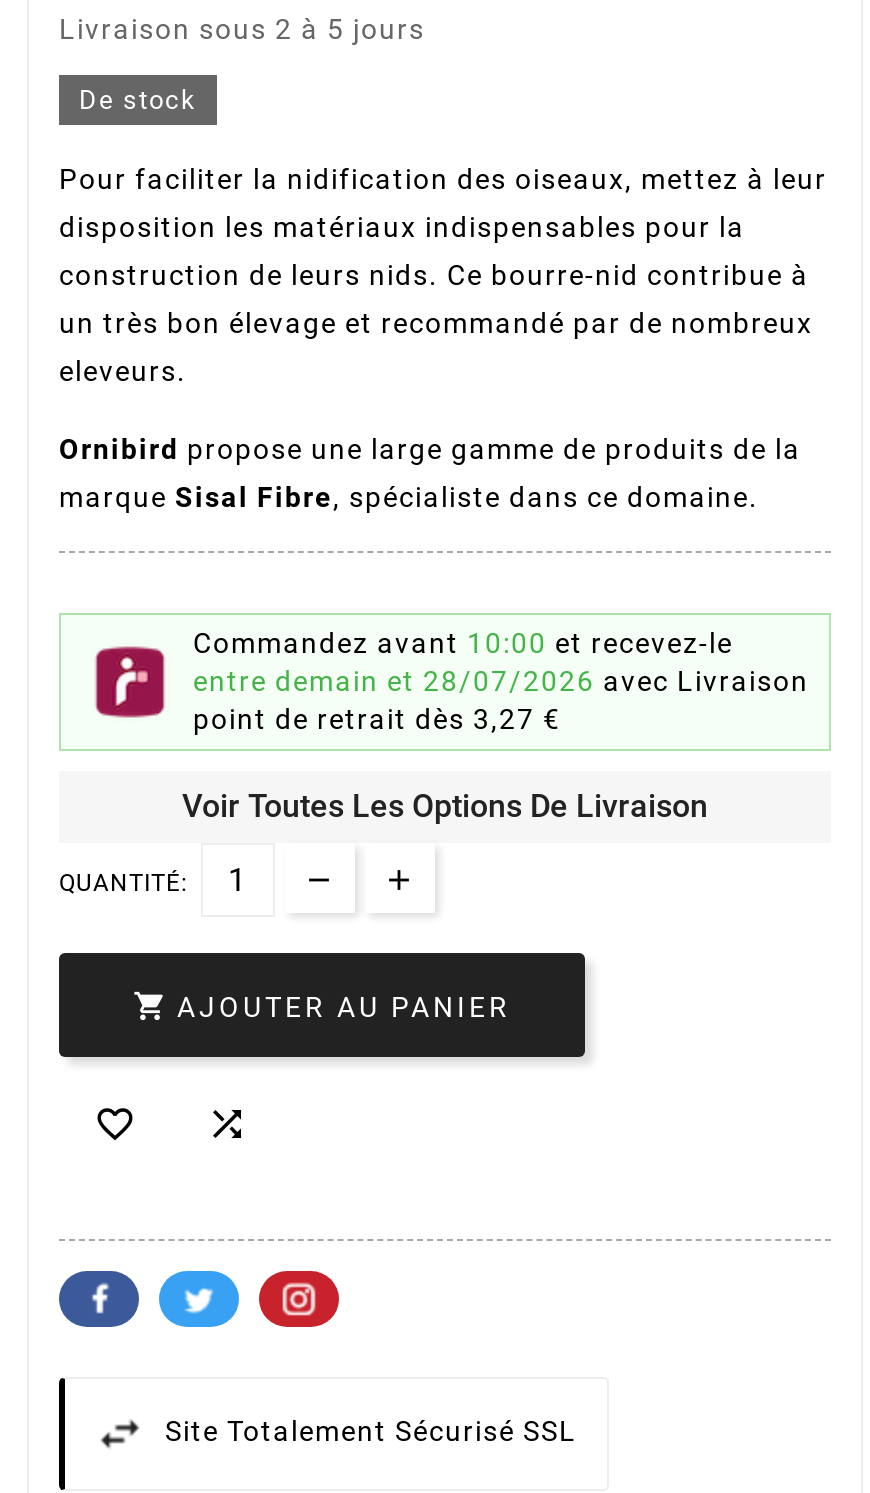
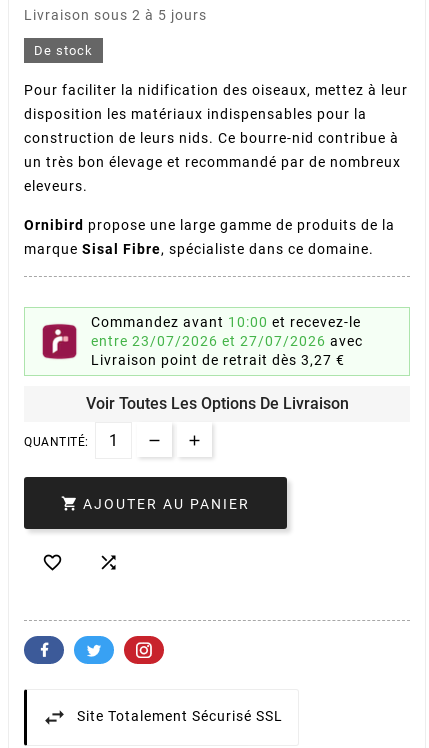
[193,665,809,735] entre demain et 28/07/2026 avec Livraison | point de retrait dès 3,27 € -> [91,333,363,368] entre 23/07/2026 et 27/07/2026 avec | Livraison point de retrait dès 3,27 €

